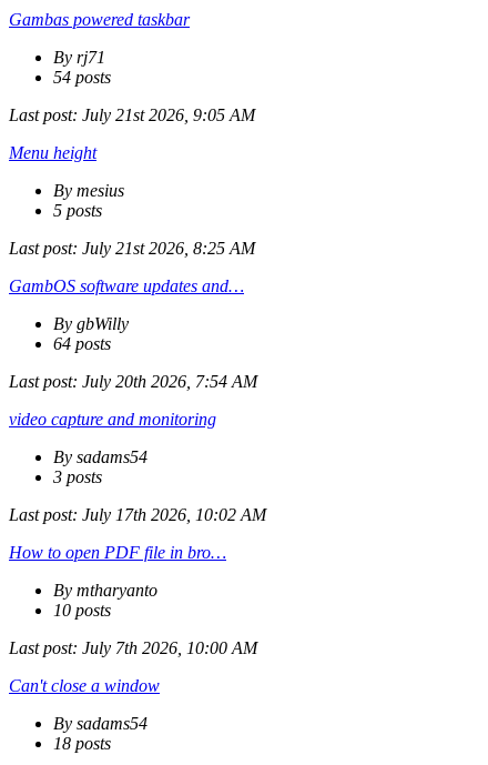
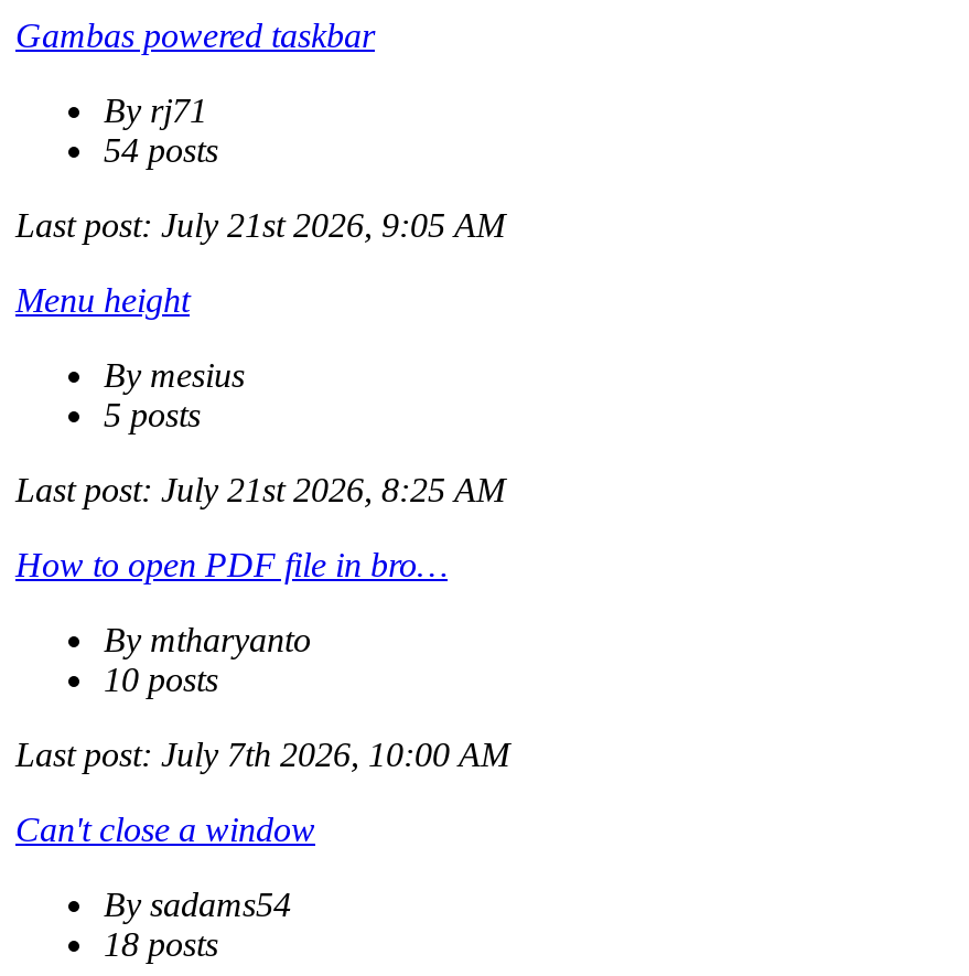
[9,277,266,524] GambOS software updates and… | By gbWilly | 64 posts | Last post: July 20th 2026, 7:54 AM | video capture and monitoring | By sadams54 | 3 posts | Last post: July 17th 2026, 10:02 AM -> none

